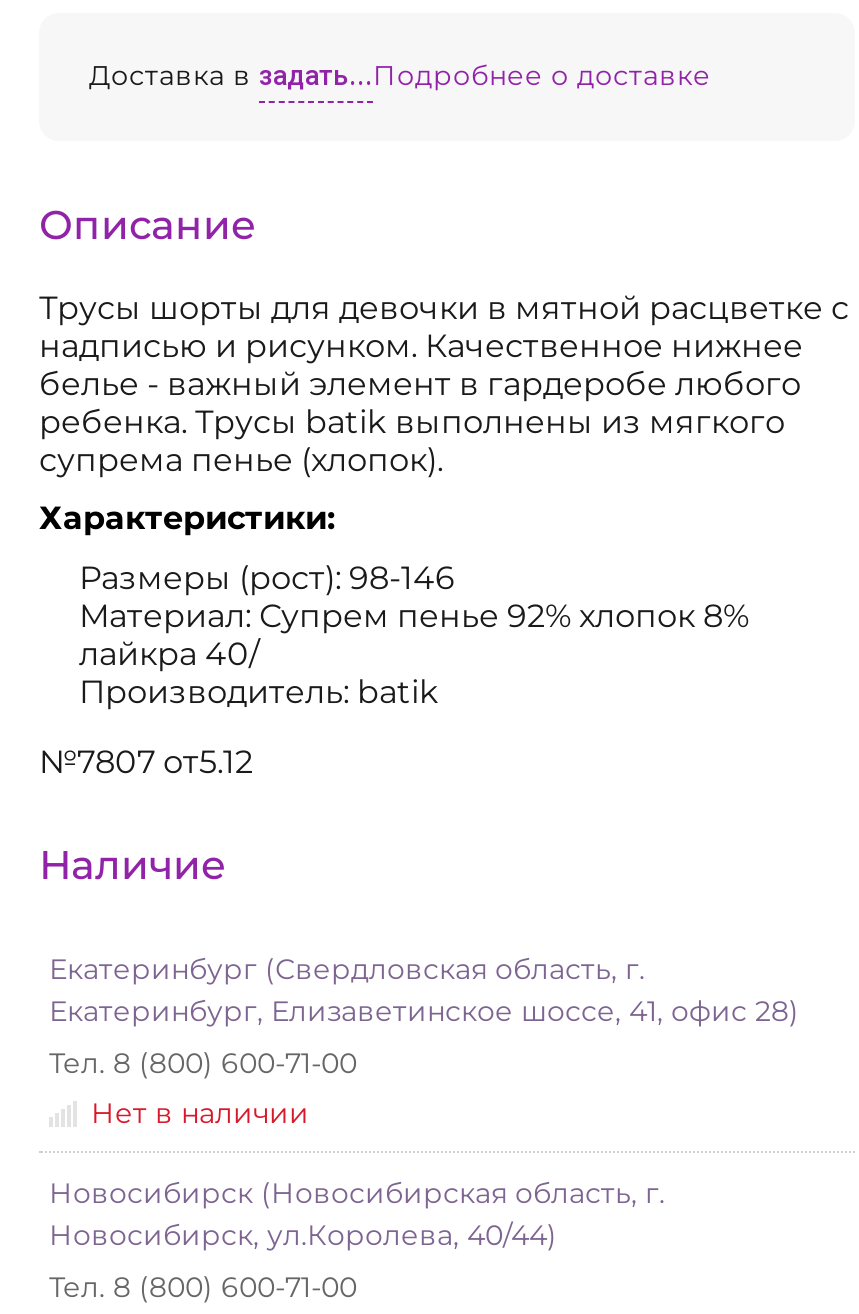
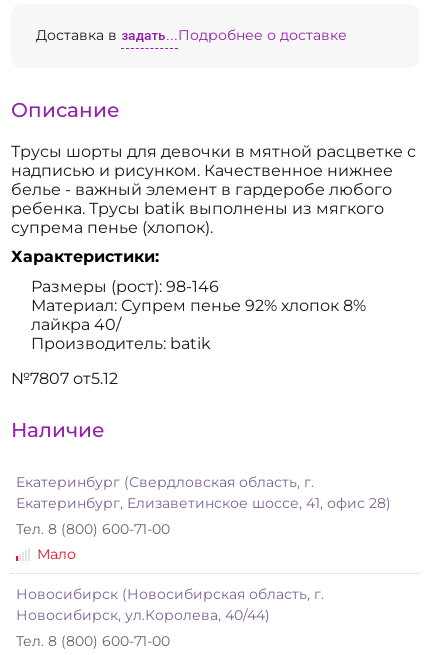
[91,1095,309,1131] Нет в наличии -> [37,545,76,563] Мало

